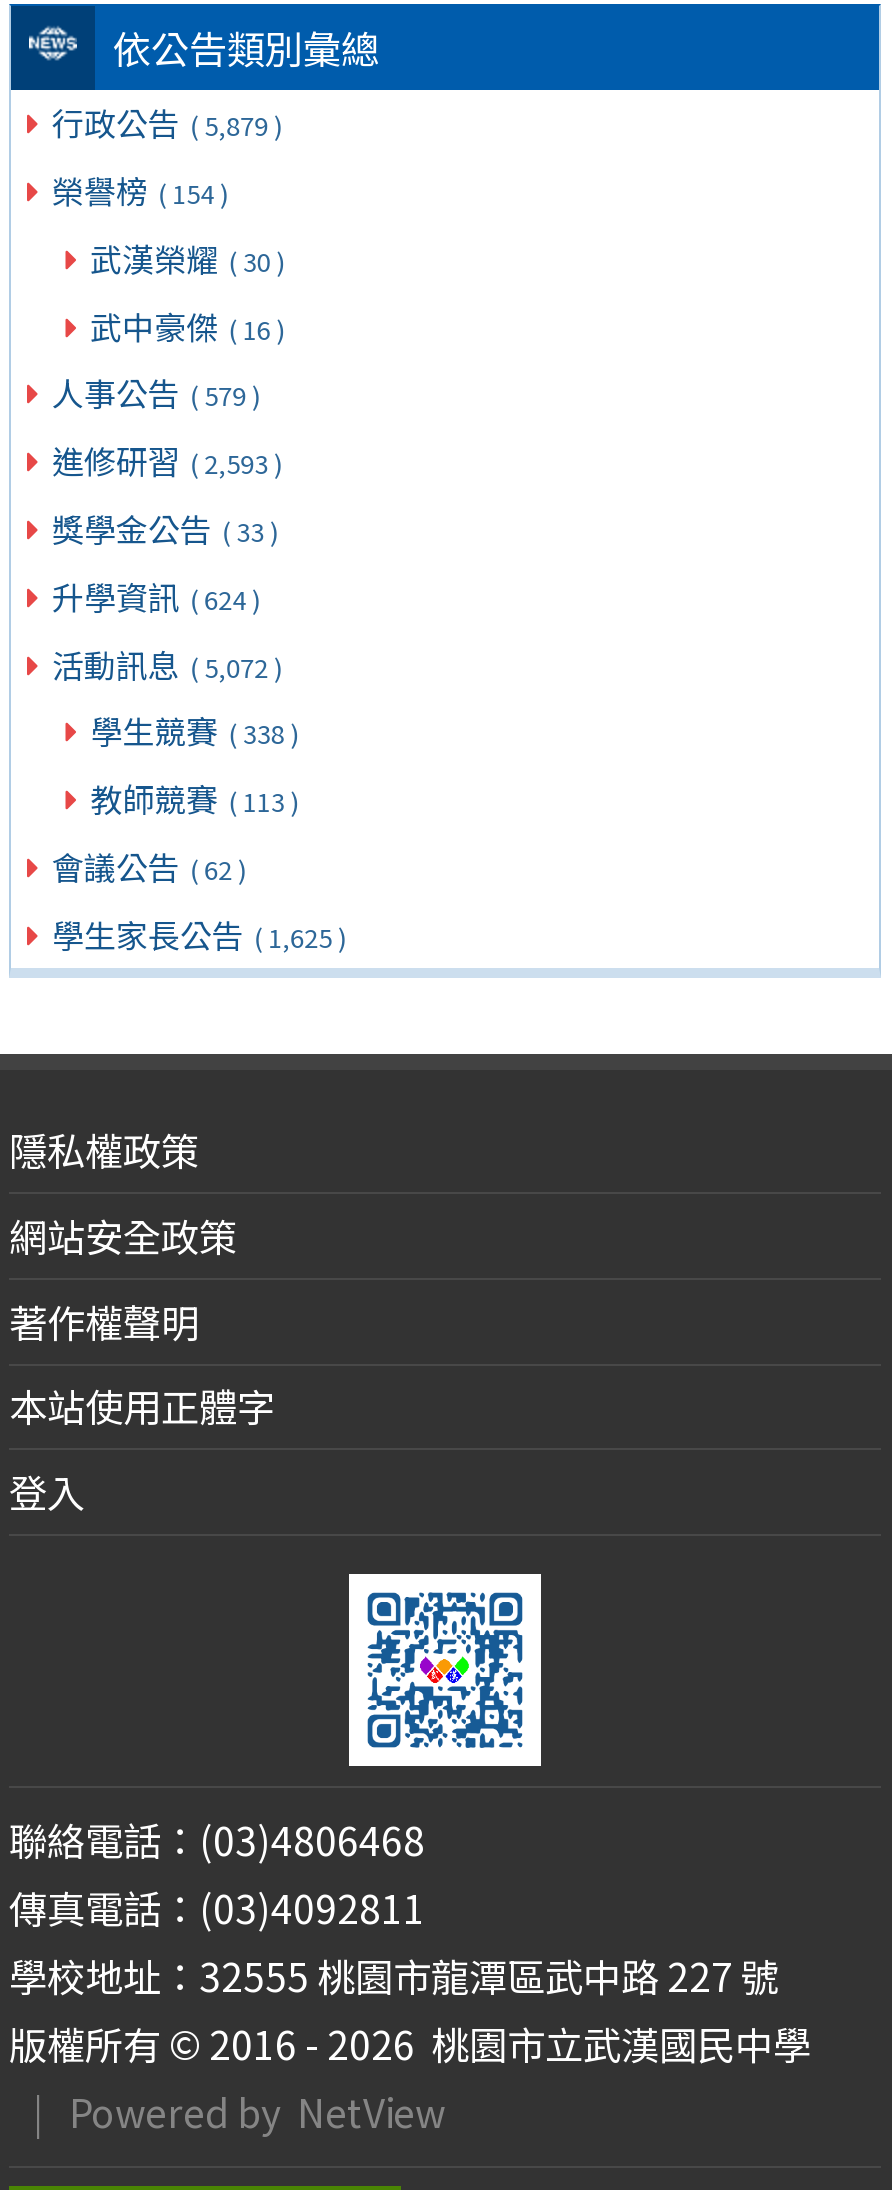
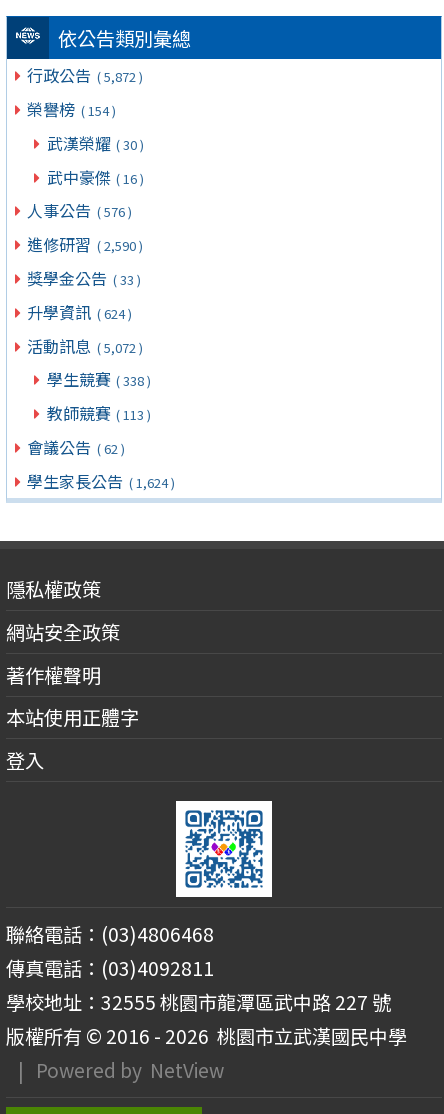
[52,98,282,146] 行政公告 ( 5,879 ) -> [27,63,143,87] 行政公告 ( 5,872 )
[52,369,260,417] 人事公告 ( 579 ) -> [27,198,132,222] 人事公告 ( 576 )
[52,436,282,484] 進修研習 ( 2,593 ) -> [27,232,143,256] 進修研習 ( 2,590 )
[52,909,346,957] 學生家長公告 ( 1,625 ) -> [27,469,175,493] 學生家長公告 ( 1,624 )

